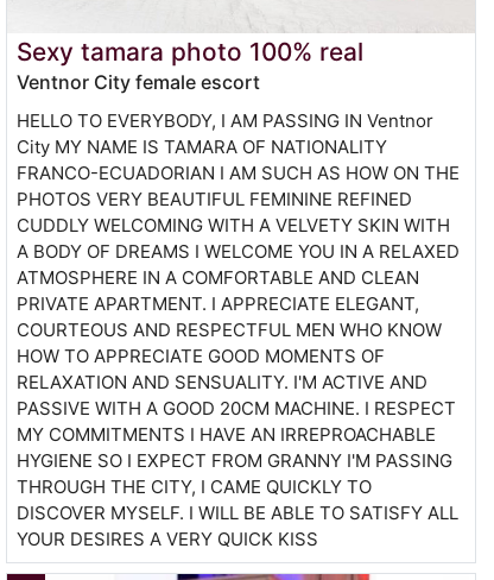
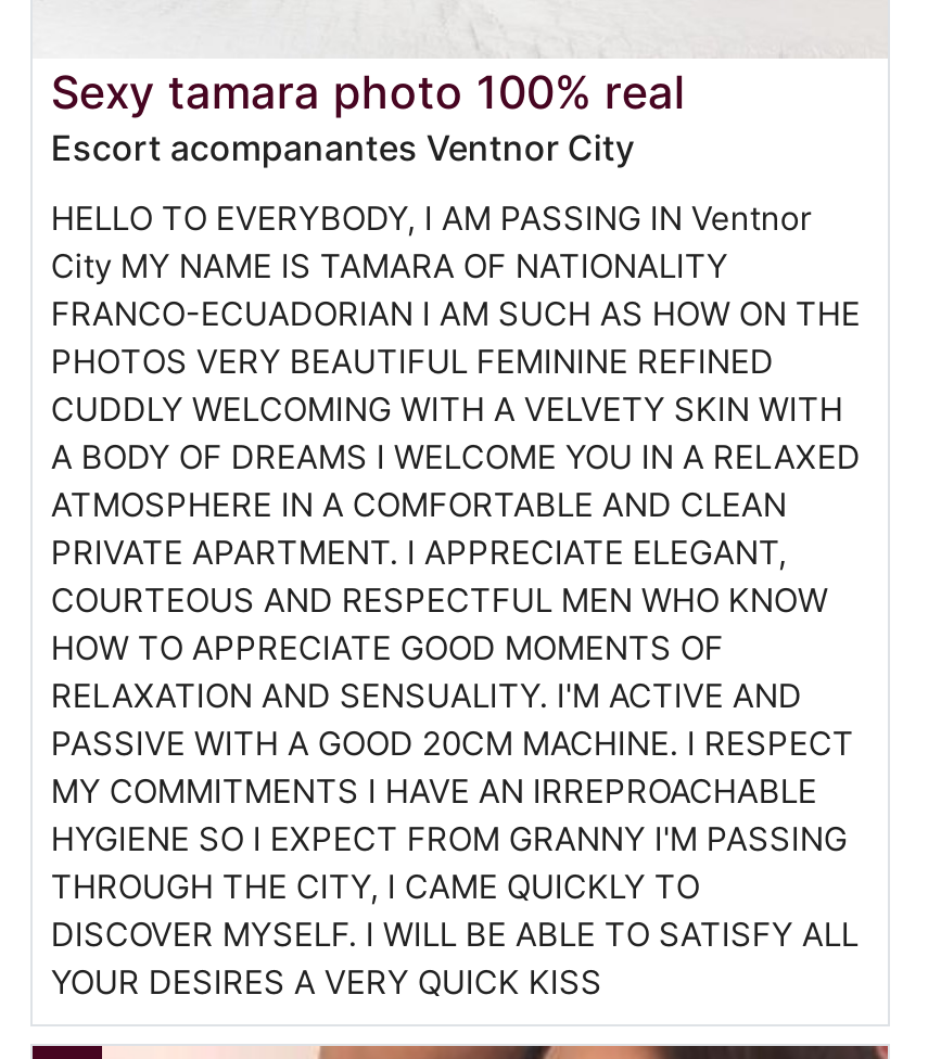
[17,70,261,93] Ventnor City female escort -> [51,127,635,171] Escort acompanantes Ventnor City

